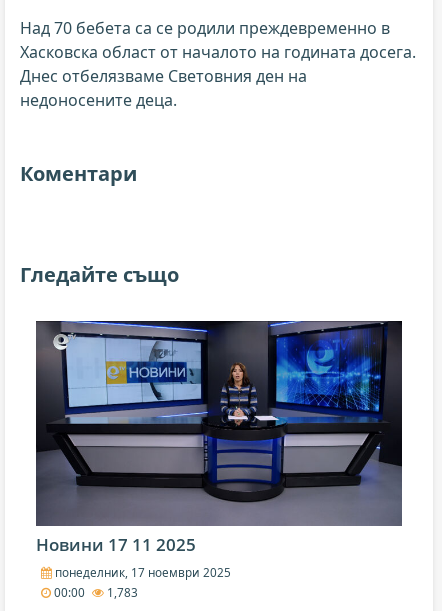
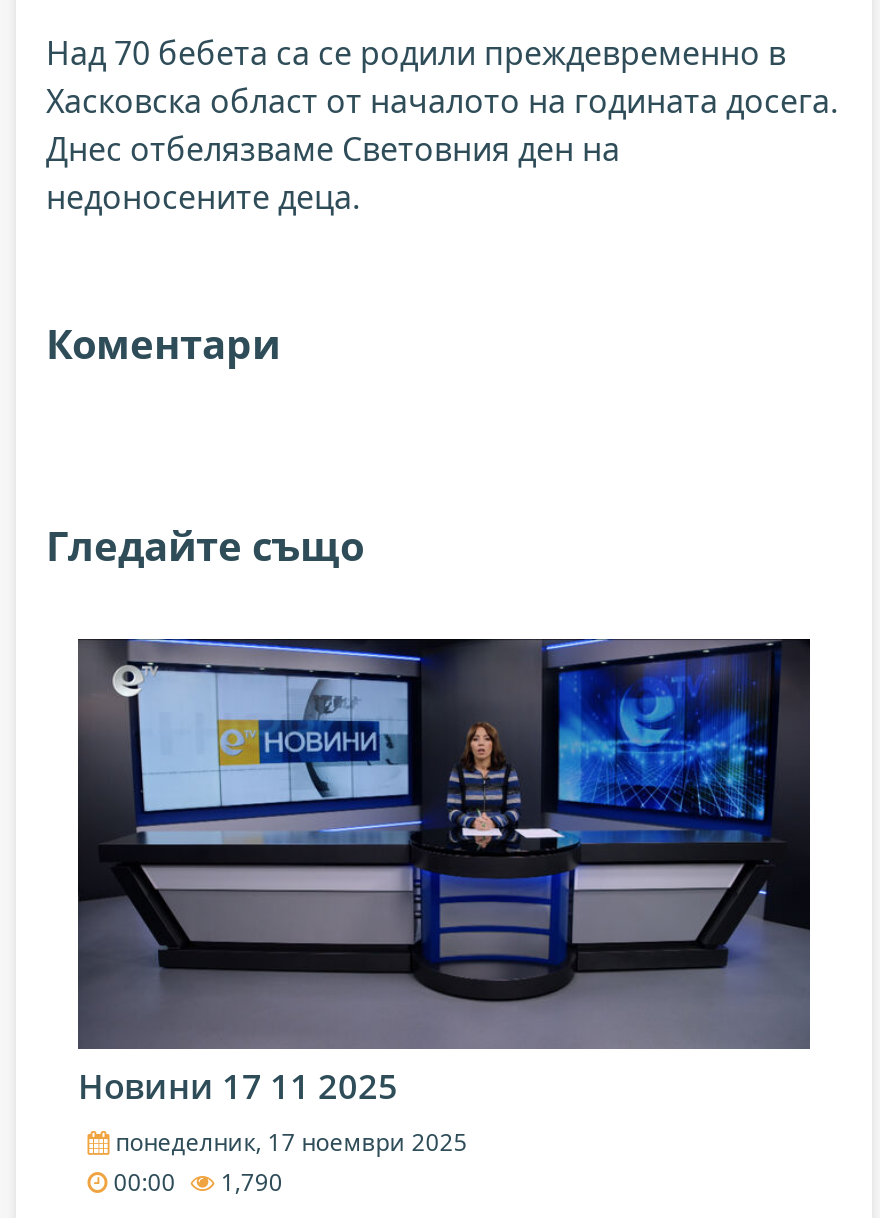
[51,584,138,600] 00:00 1,783 -> [107,1165,283,1197] 00:00 1,790

